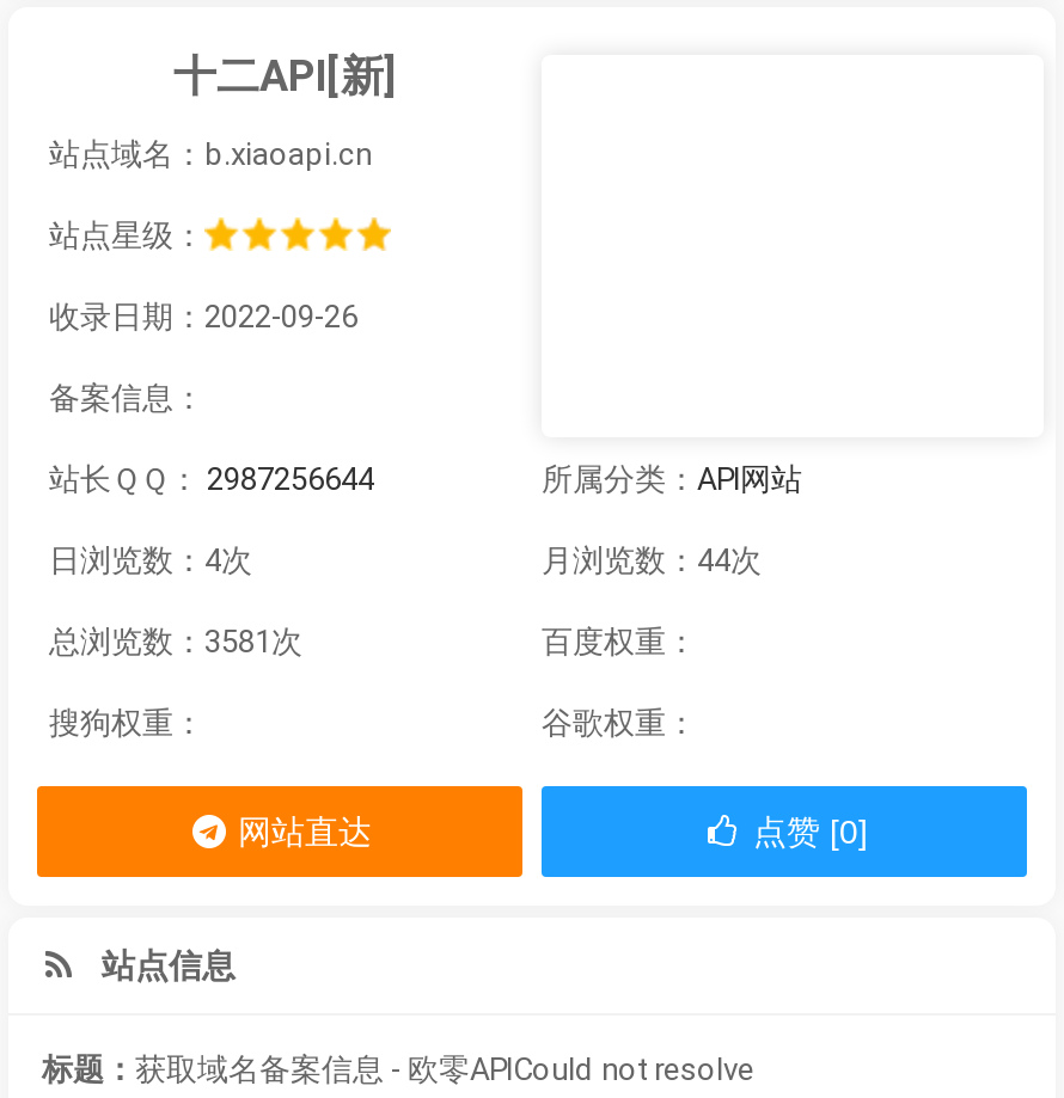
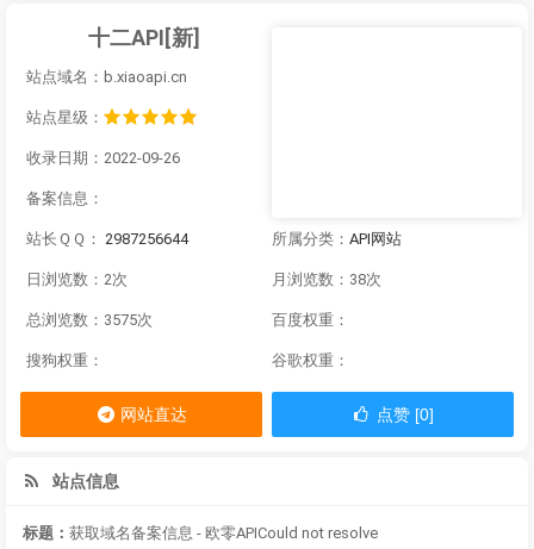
[49,542,252,578] 日浏览数：4次 -> [26,270,128,288] 日浏览数：2次
[542,542,762,578] 月浏览数：44次 -> [272,270,381,288] 月浏览数：38次
[49,624,302,660] 总浏览数：3581次 -> [26,311,153,329] 总浏览数：3575次

